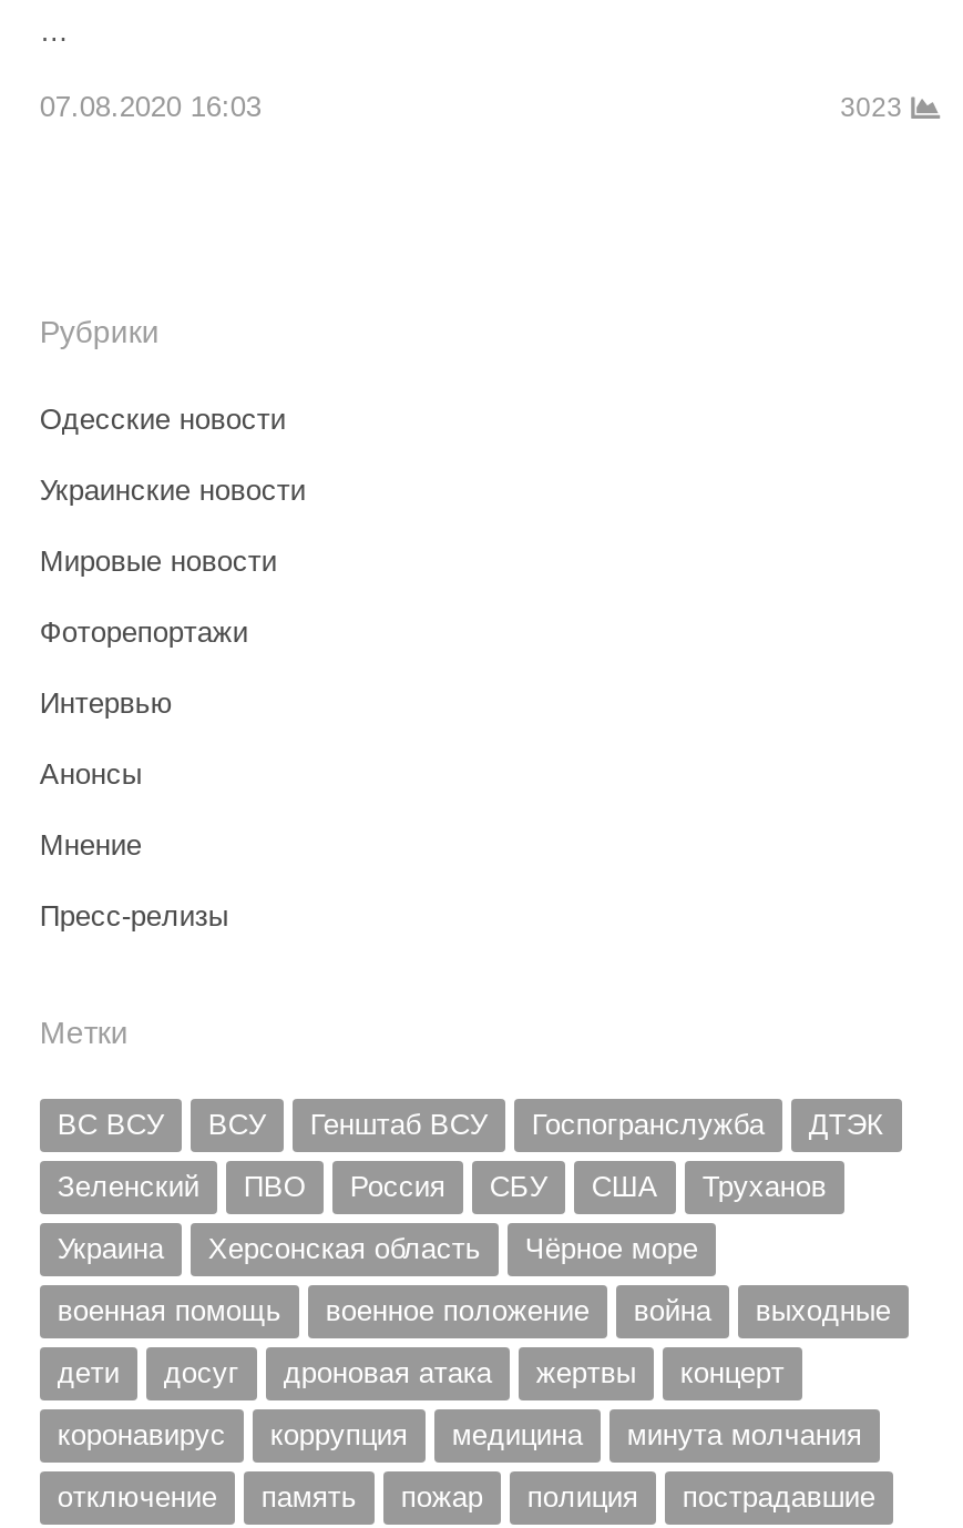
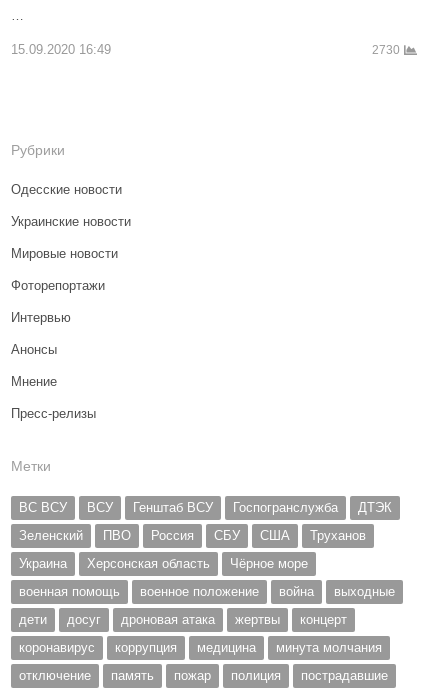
[40,91,261,124] 07.08.2020 16:03 -> [11,42,111,57] 15.09.2020 16:49
[840,93,902,124] 3023 -> [372,43,400,57] 2730

